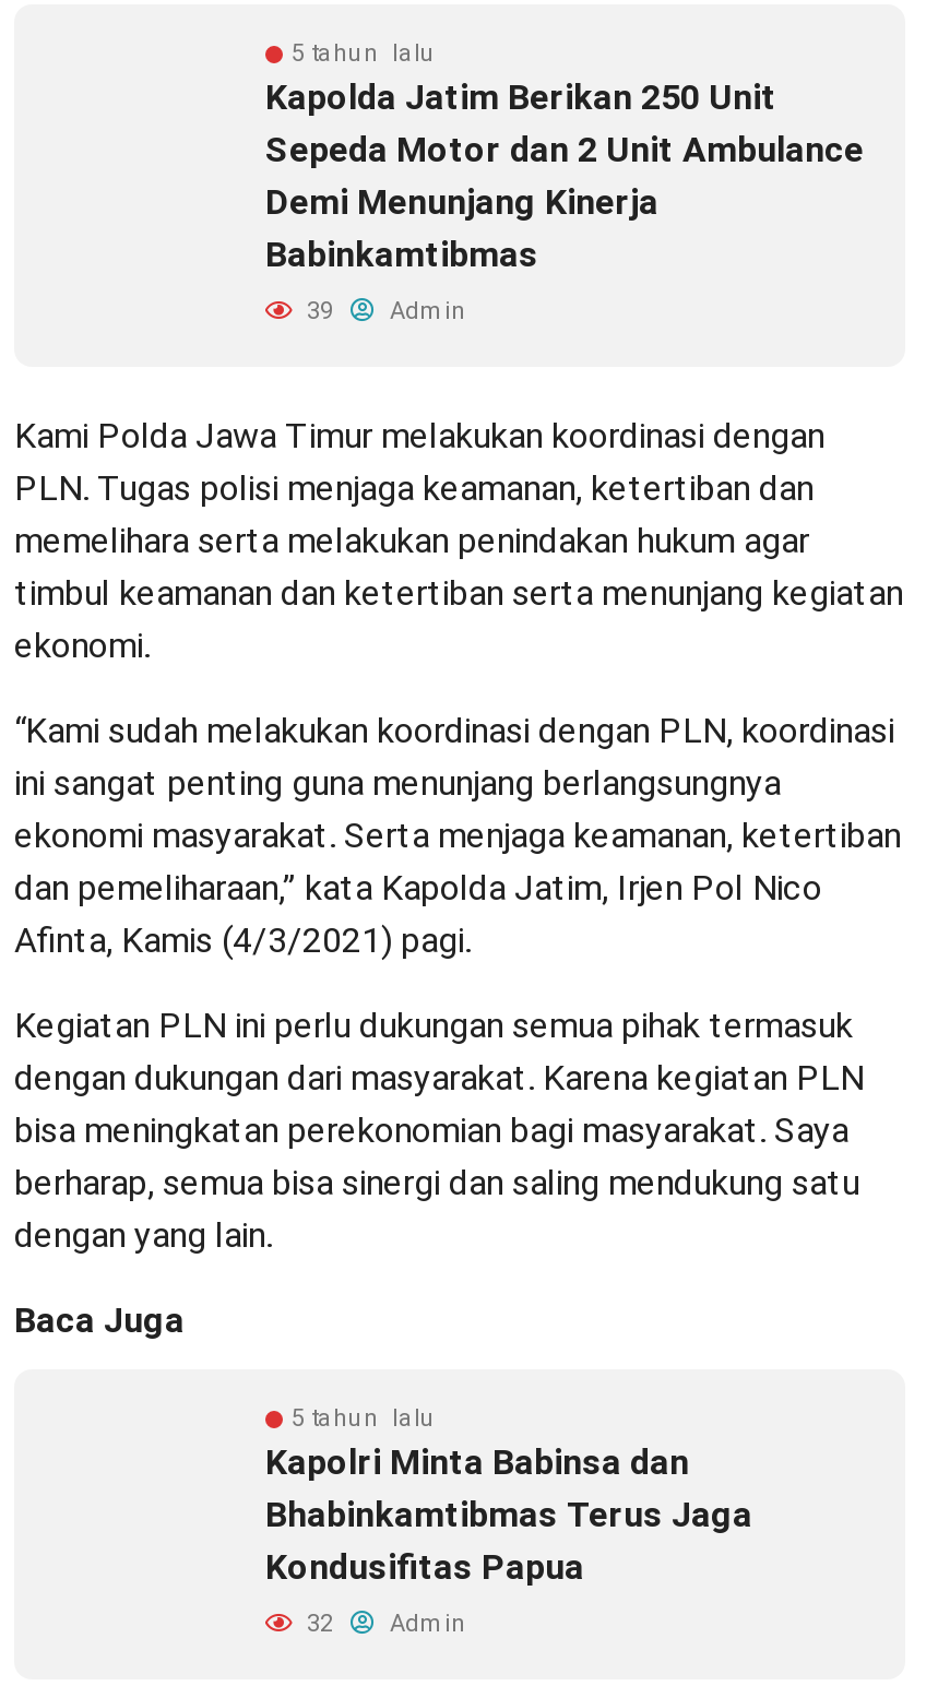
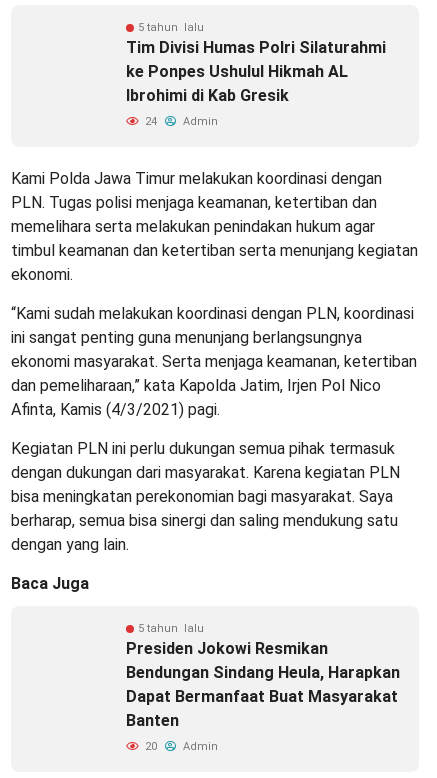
[265,76,864,275] Kapolda Jatim Berikan 250 Unit | Sepeda Motor dan 2 Unit Ambulance | Demi Menunjang Kinerja | Babinkamtibmas -> [126,38,386,105] Tim Divisi Humas Polri Silaturahmi | ke Ponpes Ushulul Hikmah AL | Ibrohimi di Kab Gresik
moved [14,297,903,1432] -> [11,115,418,635]: Admin | Kami Polda Jawa Timur melakukan koordinasi dengan | PLN. Tugas polisi menjaga keamanan, ketertiban dan | ... | Baca Juga | 5 tahun lalu
[300,297,466,325] 39 Admin -> [142,115,218,128] 24 Admin
[265,1441,752,1587] Kapolri Minta Babinsa dan | Bhabinkamtibmas Terus Jaga | Kondusifitas Papua -> [126,639,400,730] Presiden Jokowi Resmikan | Bendungan Sindang Heula, Harapkan | Dapat Bermanfaat Buat Masyarakat | Banten
[300,1609,466,1638] 32 Admin -> [142,740,218,753] 20 Admin

